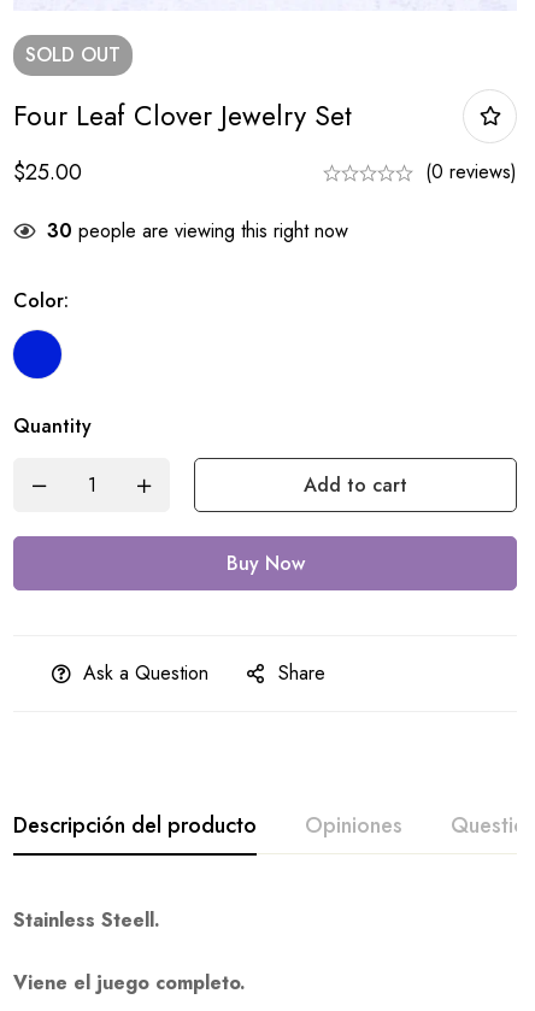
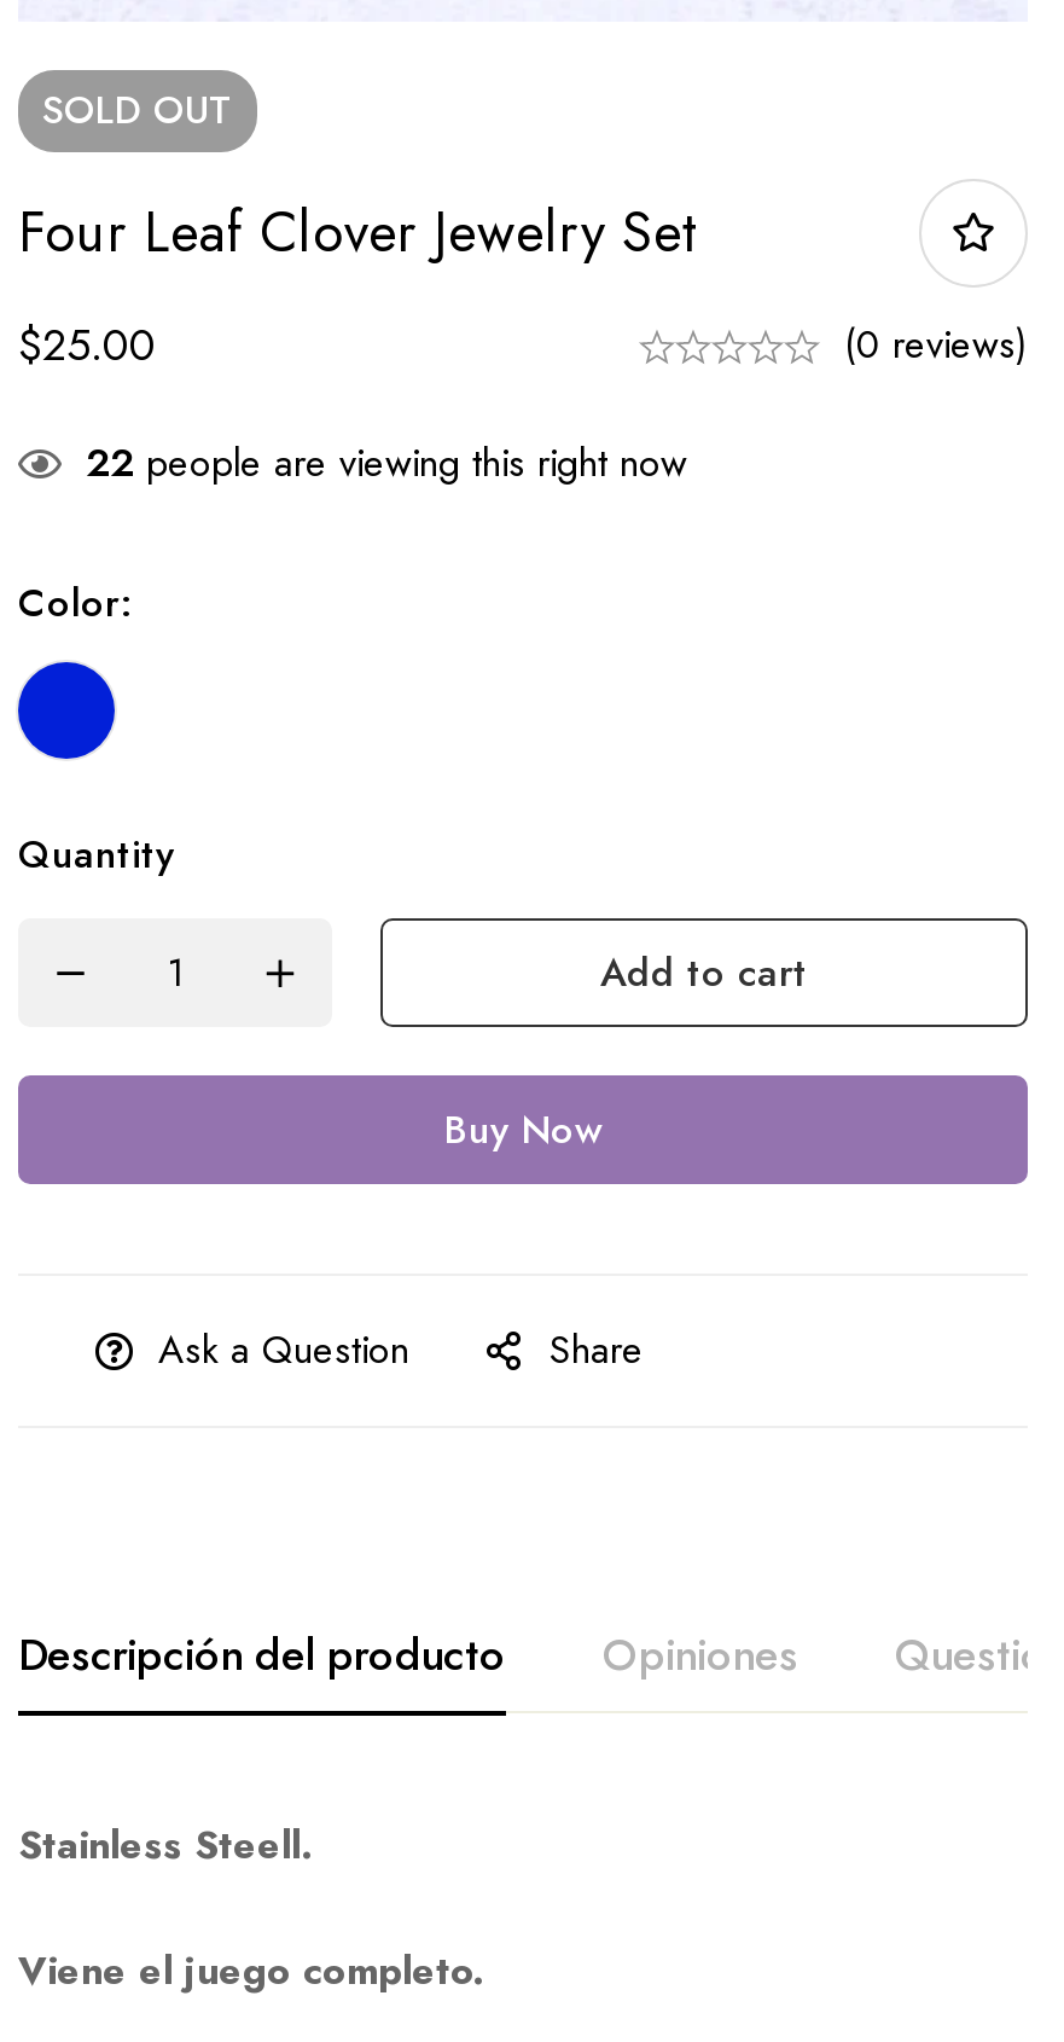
[47,217,348,245] 30 people are viewing this right now -> [86,435,687,491] 22 people are viewing this right now

